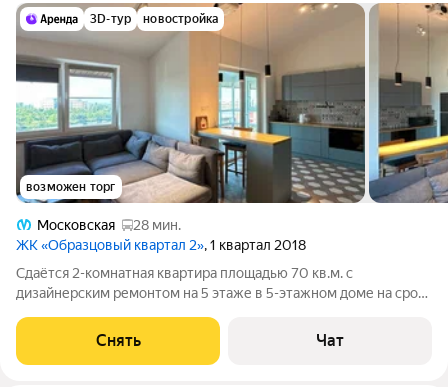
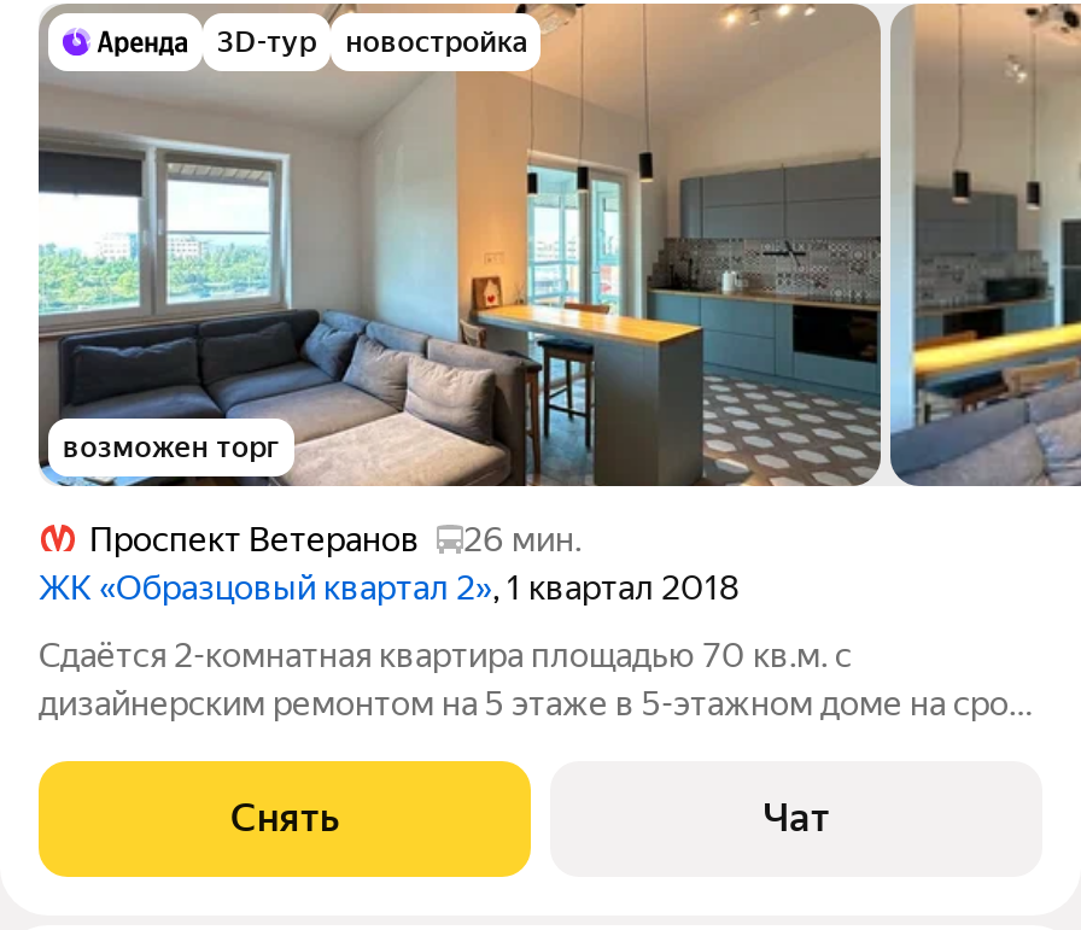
[37,217,181,233] Московская | 28 мин. -> [89,519,582,558] Проспект Ветеранов | 26 мин.

